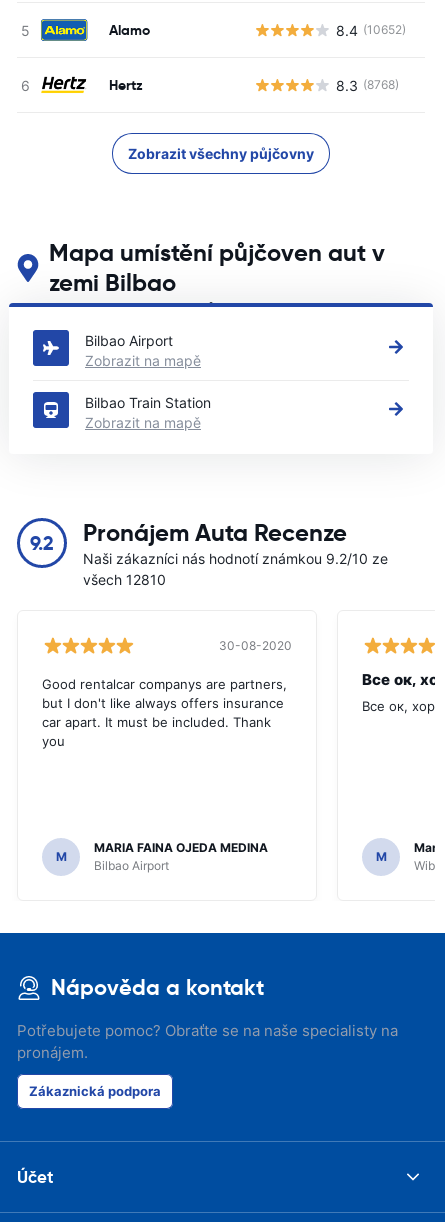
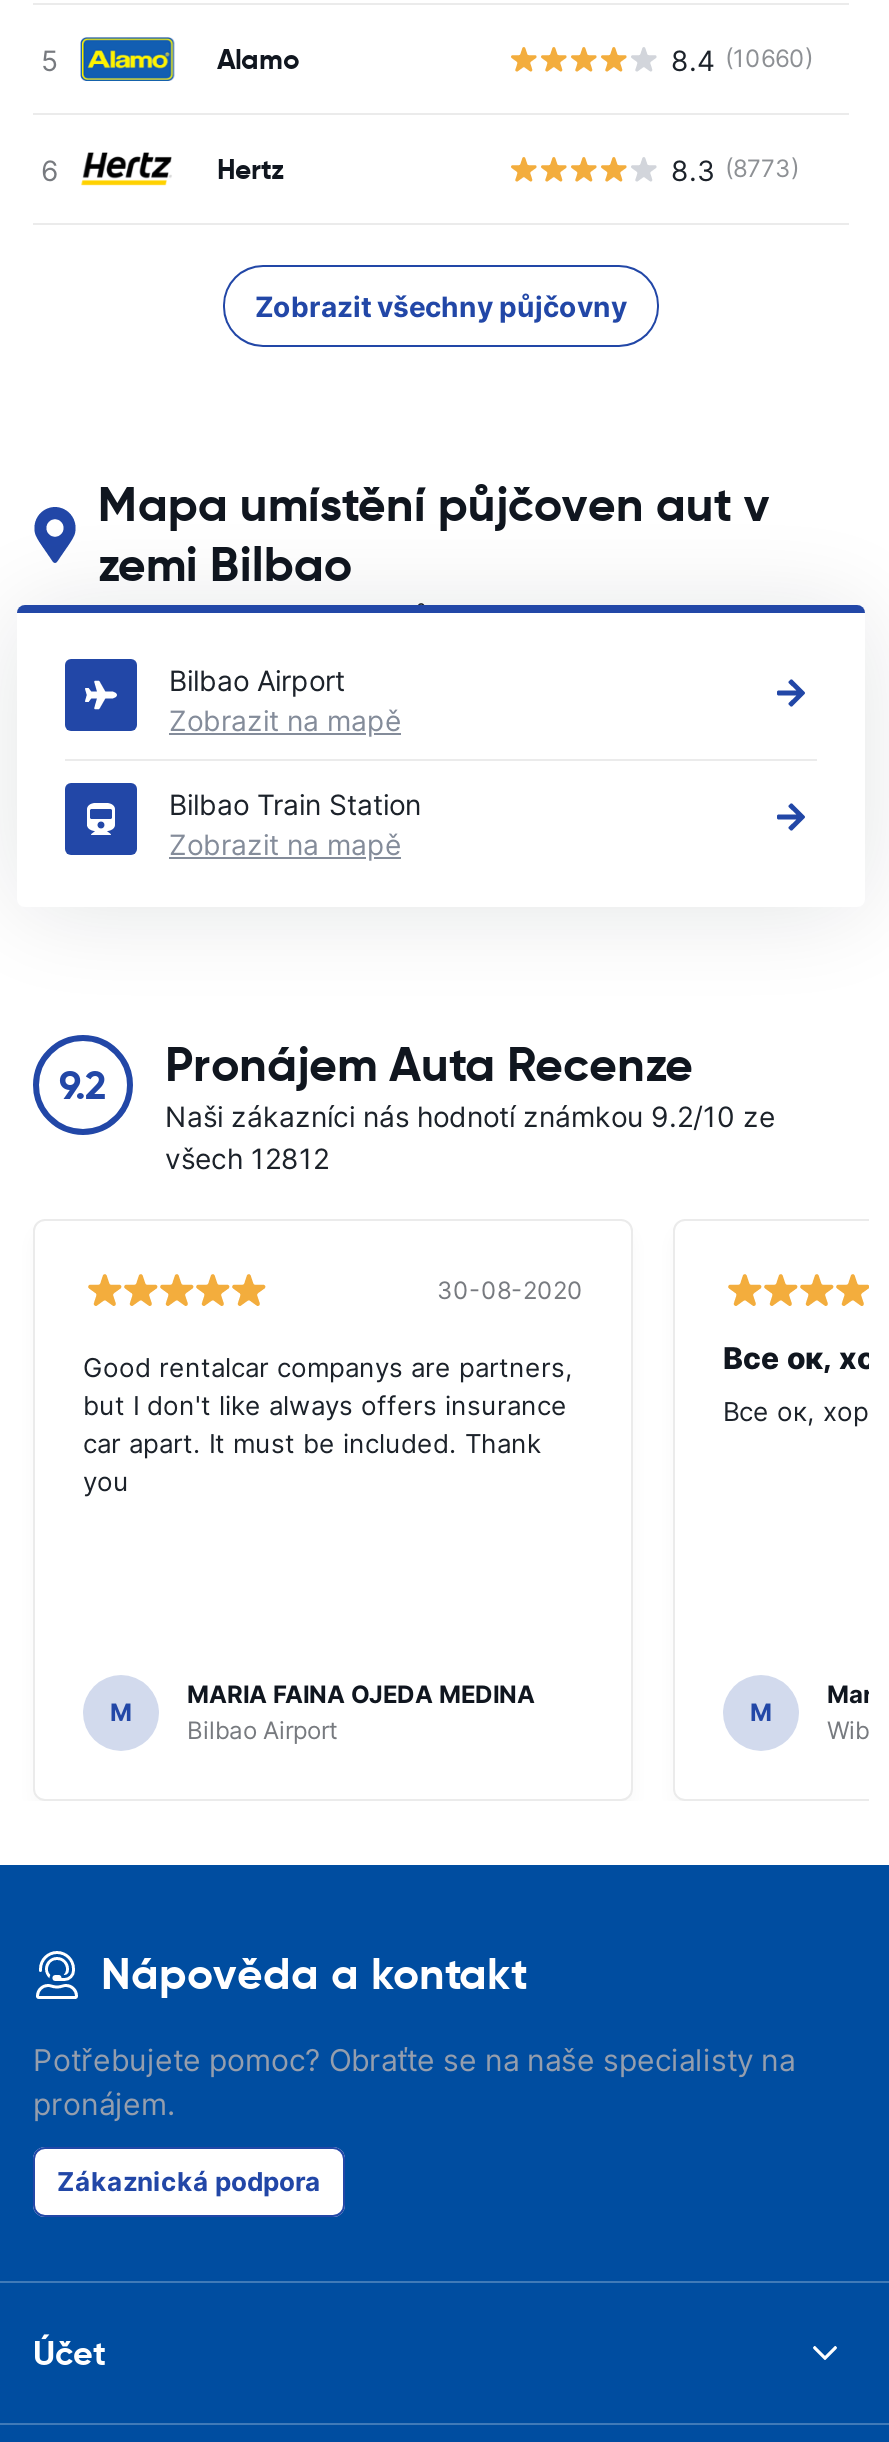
[336,21,406,38] 8.4 (10652) -> [671,42,813,76] 8.4 (10660)
[336,76,399,93] 8.3 (8768) -> [671,152,799,186] 8.3 (8773)
[83,571,166,588] všech 12810 -> [165,1141,329,1175] všech 12812

